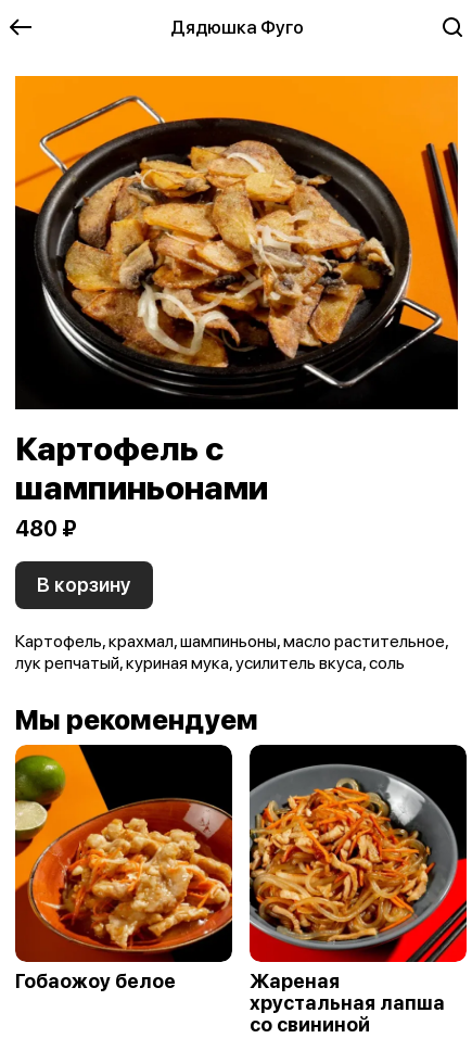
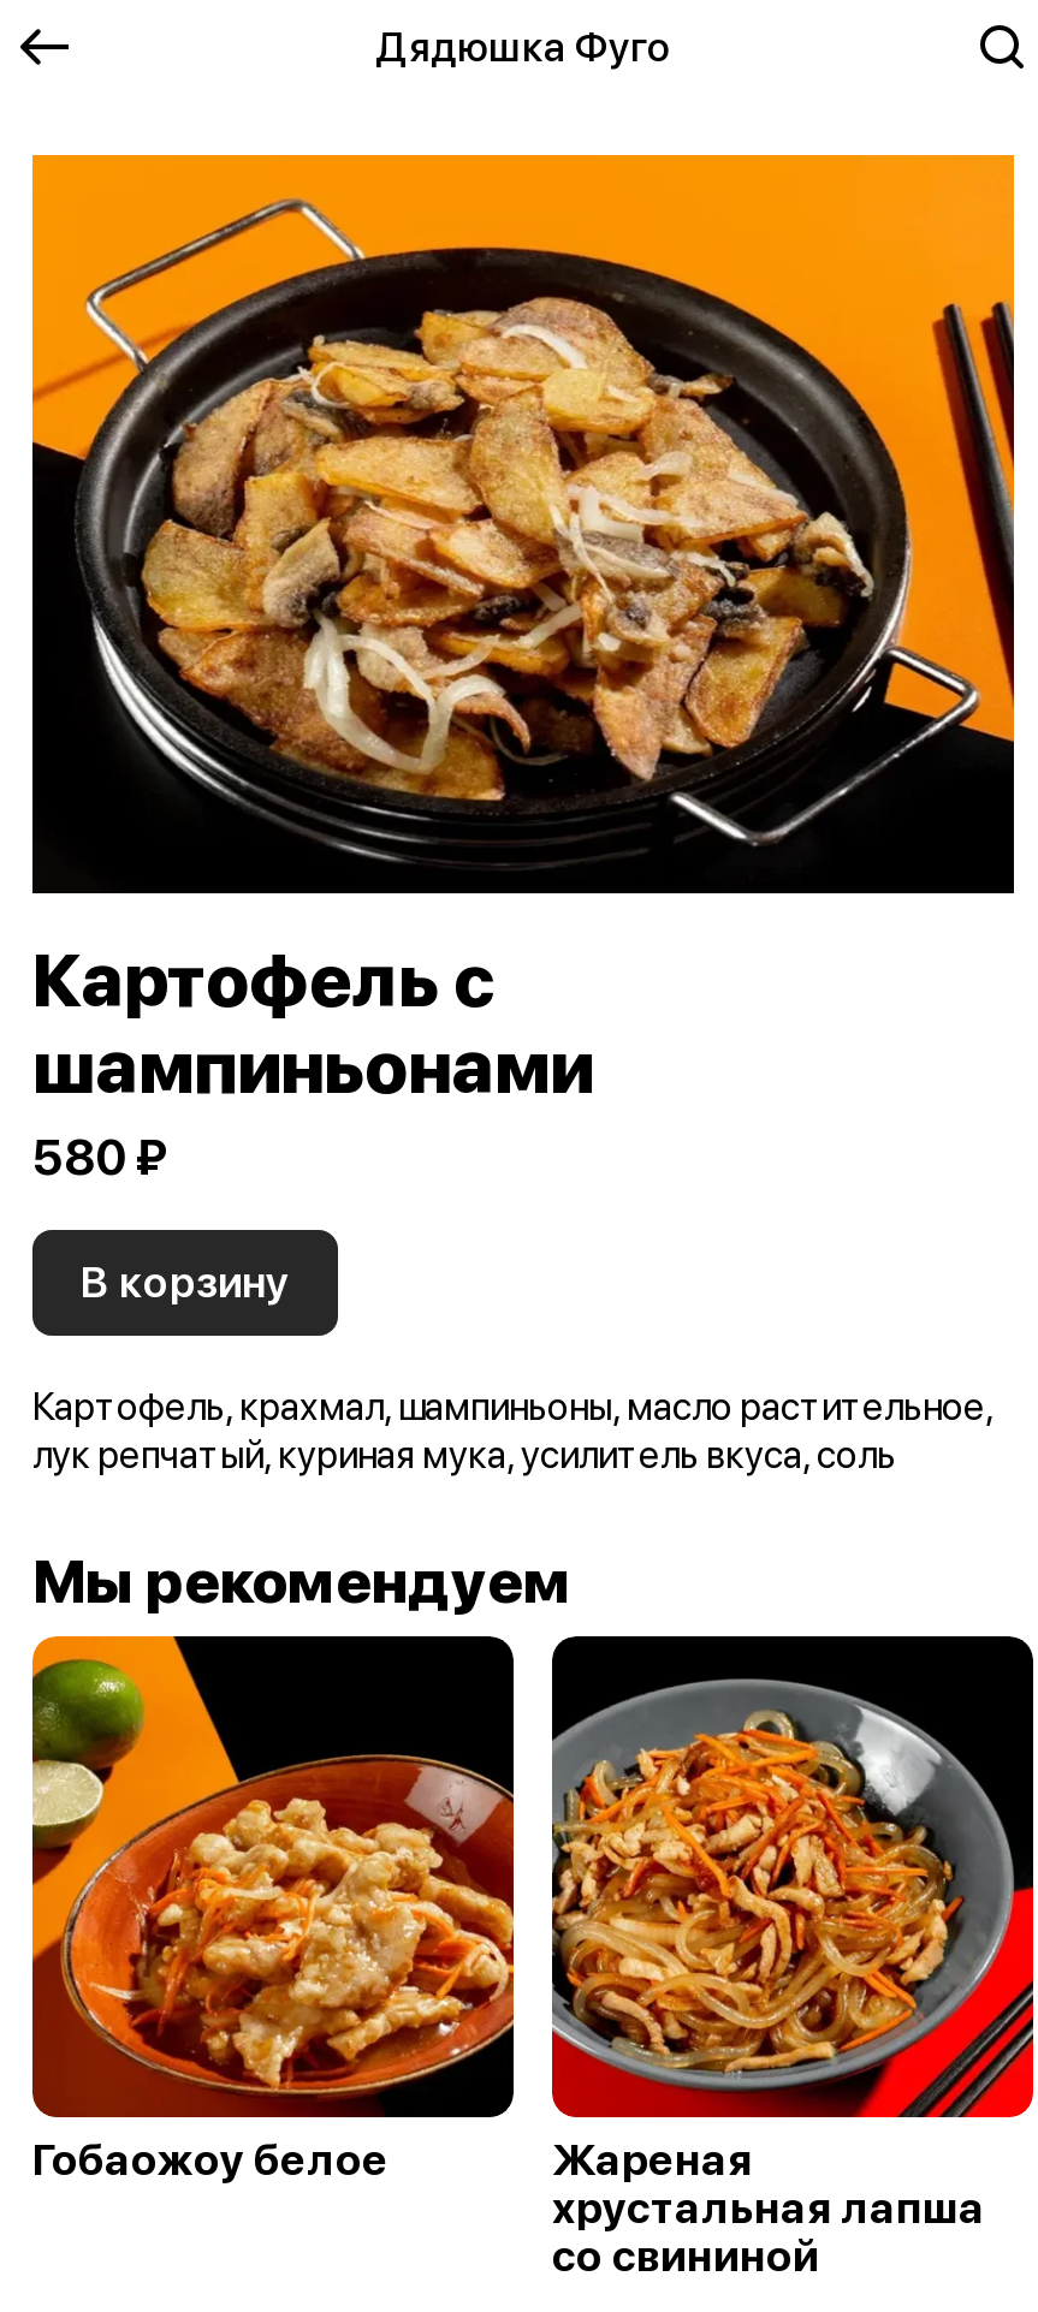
[15,516,77,542] 480 ₽ -> [32,1128,170,1186] 580 ₽

